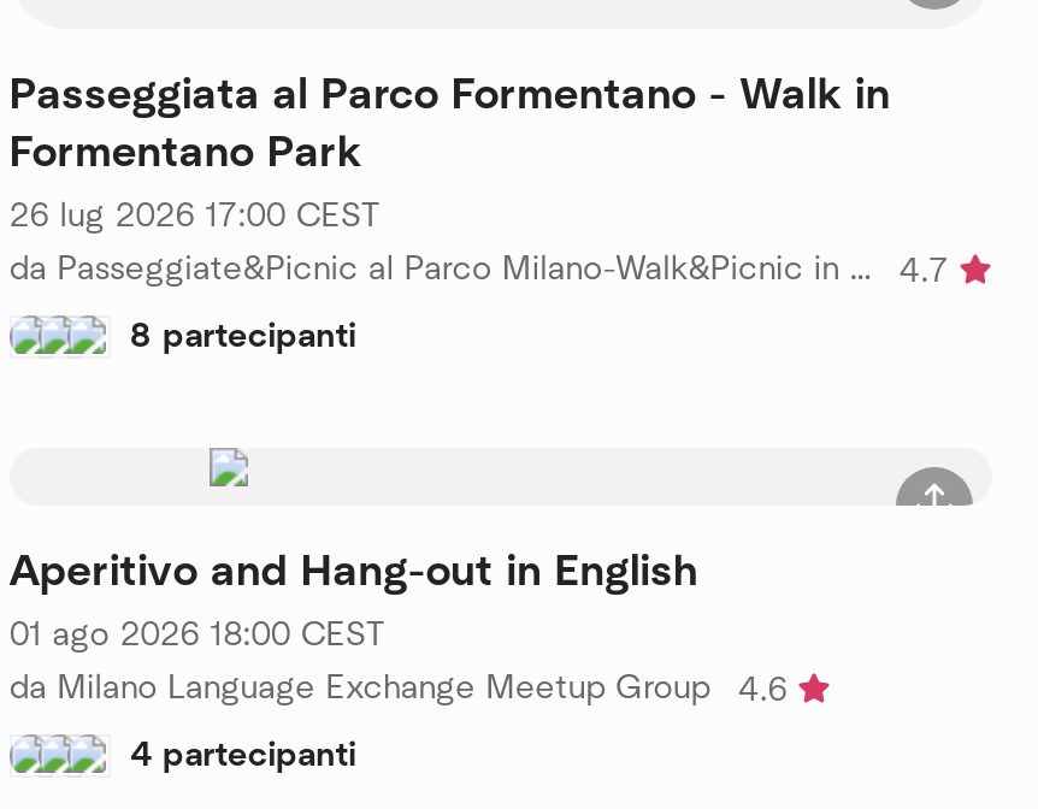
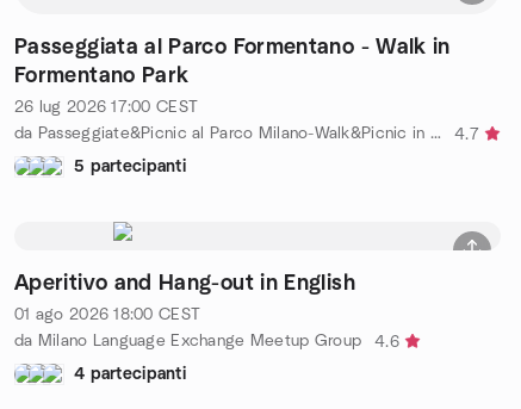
[130,319,356,353] 8 partecipanti -> [74,158,186,175] 5 partecipanti

